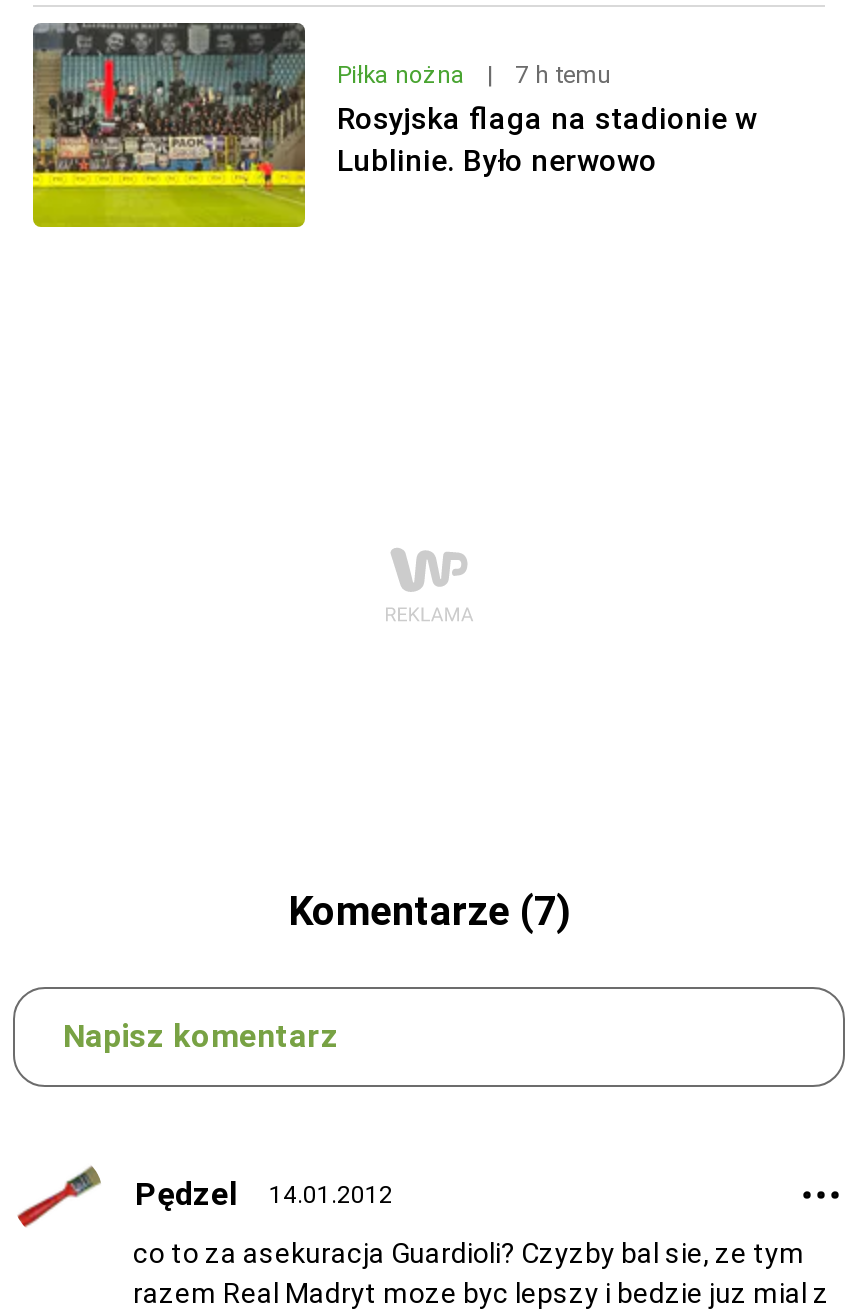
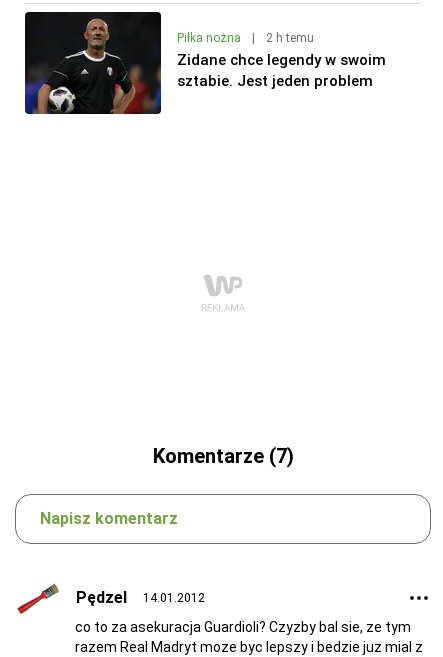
[31,21,757,229] [image] | 7 h temu | Rosyjska flaga na stadionie w | Lublinie. Było nerwowo -> [24,12,386,115] [image] | 2 h temu | Zidane chce legendy w swoim | sztabie. Jest jeden problem

